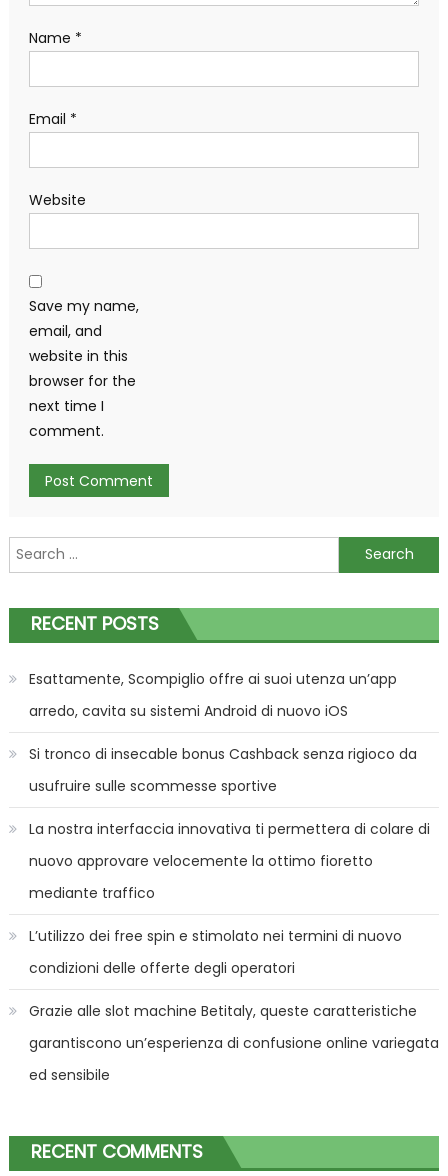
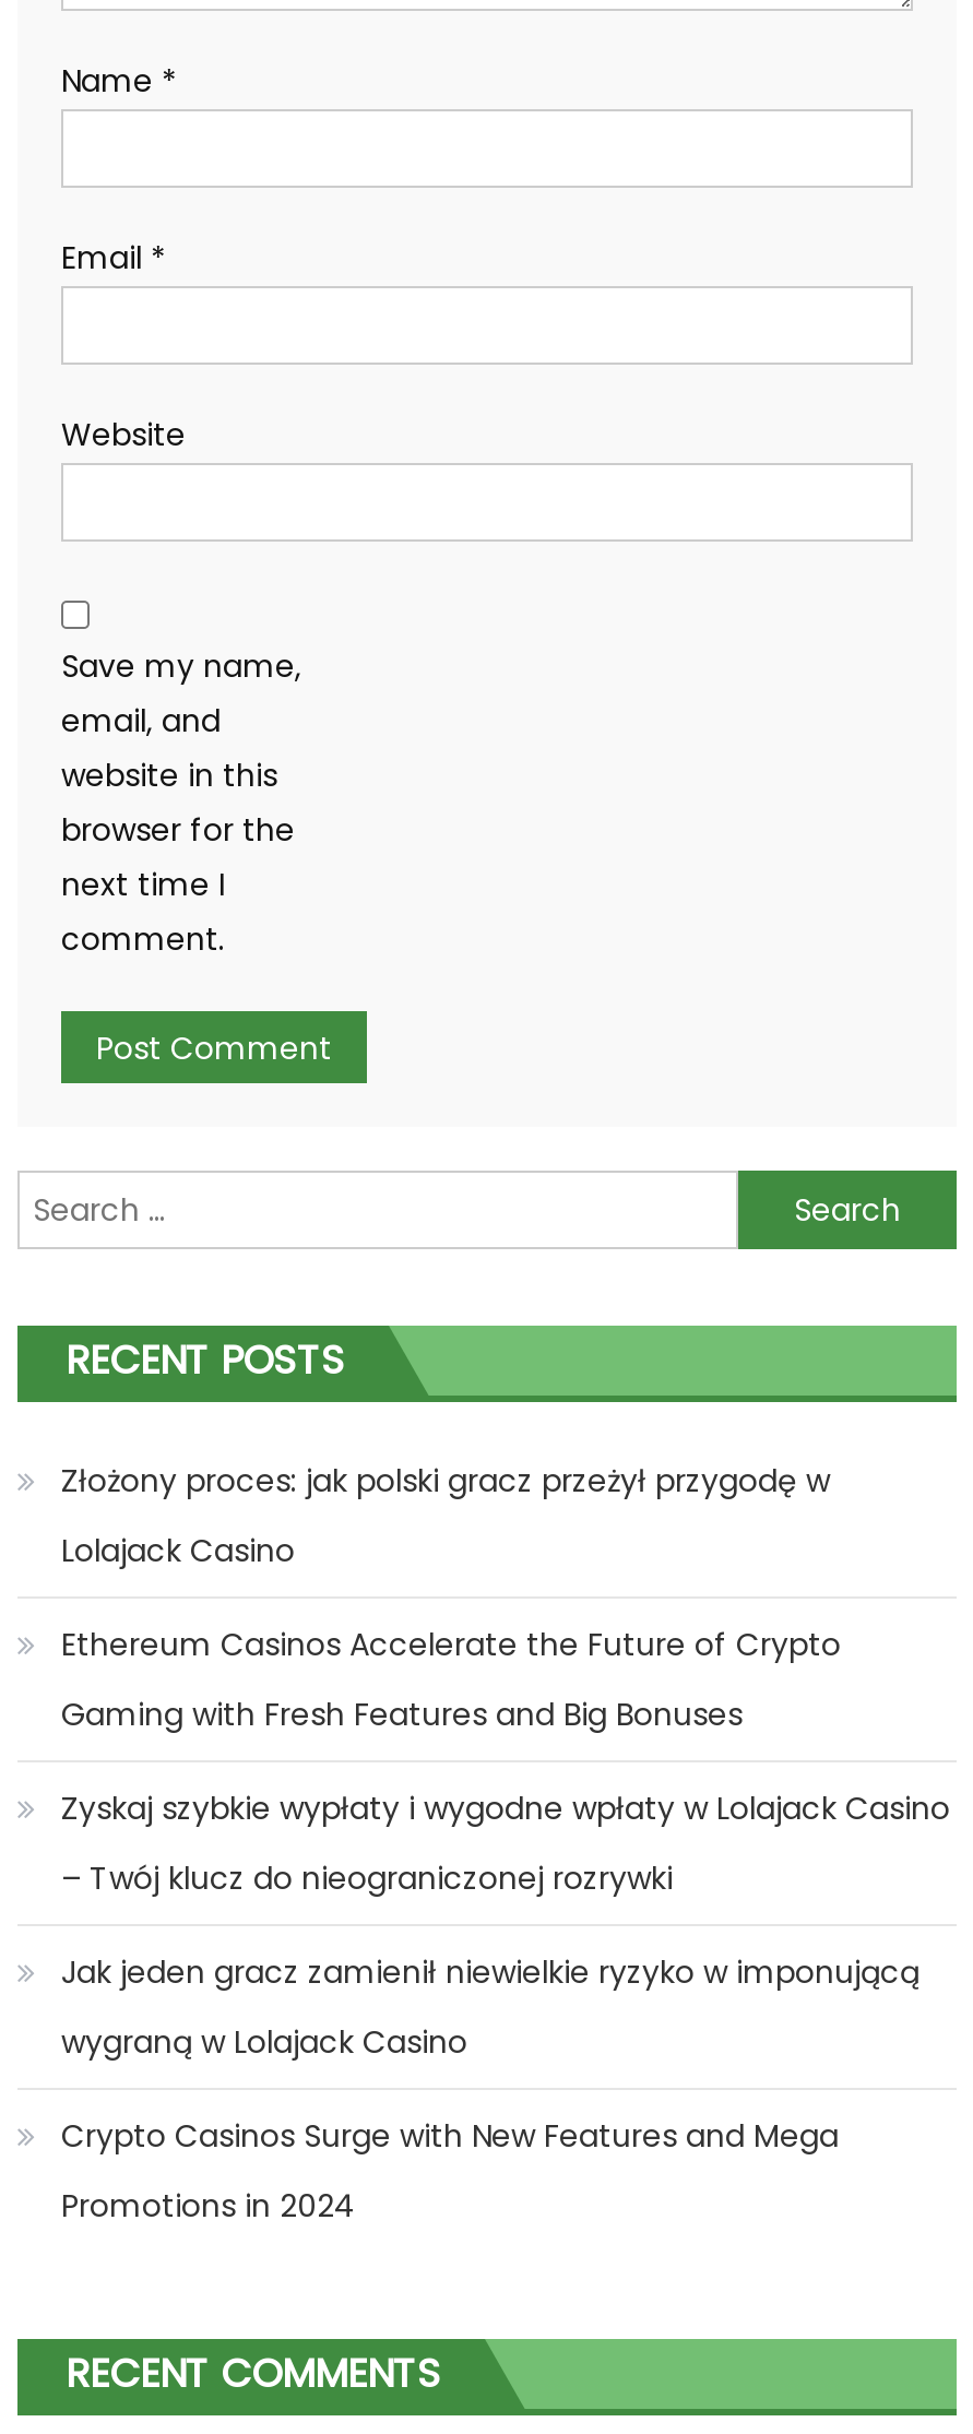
[29,669,439,1085] Esattamente, Scompiglio offre ai suoi utenza un’app | arredo, cavita su sistemi Android di nuovo iOS | Si tronco di insecable bonus Cashback senza rigioco da | usufruire sulle scommesse sportive | La nostra interfaccia innovativa ti permettera di colare di | nuovo approvare velocemente la ottimo fioretto | mediante traffico | L’utilizzo dei free spin e stimolato nei termini di nuovo | condizioni delle offerte degli operatori | Grazie alle slot machine Betitaly, queste caratteristiche | garantiscono un’esperienza di confusione online variegata | ed sensibile -> [61,1460,950,2229] Złożony proces: jak polski gracz przeżył przygodę w | Lolajack Casino | Ethereum Casinos Accelerate the Future of Crypto | Gaming with Fresh Features and Big Bonuses | Zyskaj szybkie wypłaty i wygodne wpłaty w Lolajack Casino | – Twój klucz do nieograniczonej rozrywki | Jak jeden gracz zamienił niewielkie ryzyko w imponującą | wygraną w Lolajack Casino | Crypto Casinos Surge with New Features and Mega | Promotions in 2024

